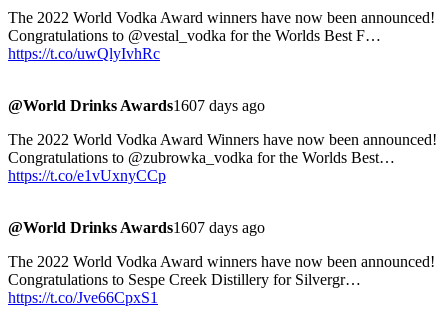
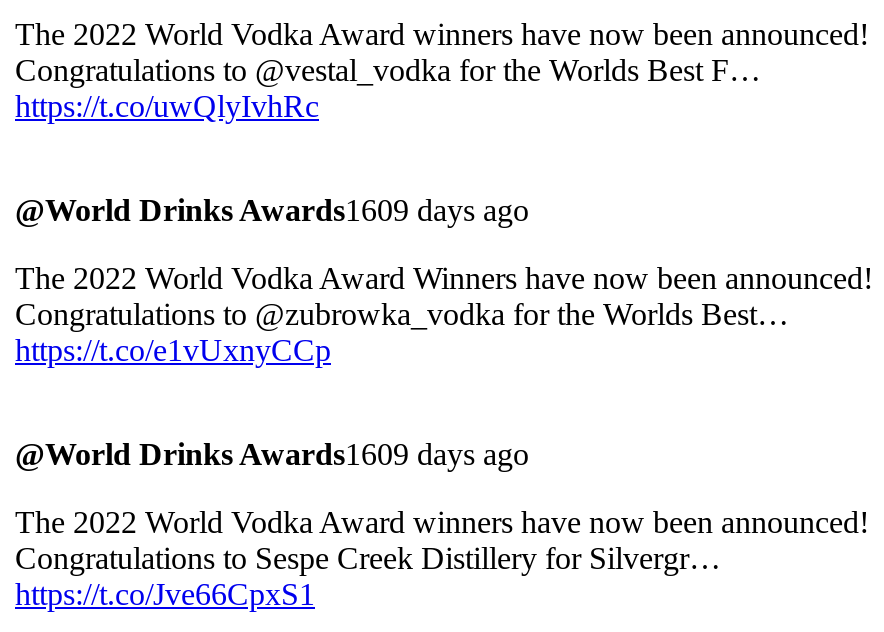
[8,97,265,114] @World Drinks Awards1607 days ago -> [15,193,529,227] @World Drinks Awards1609 days ago
[8,219,265,236] @World Drinks Awards1607 days ago -> [15,437,529,471] @World Drinks Awards1609 days ago

